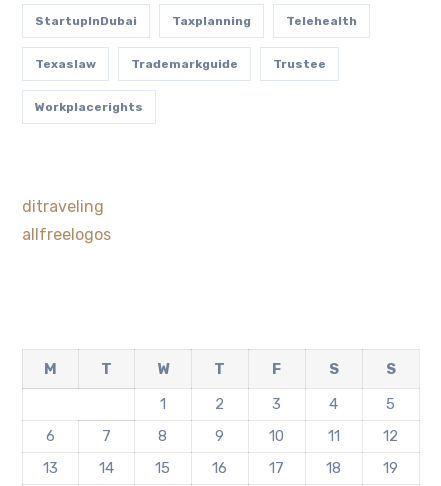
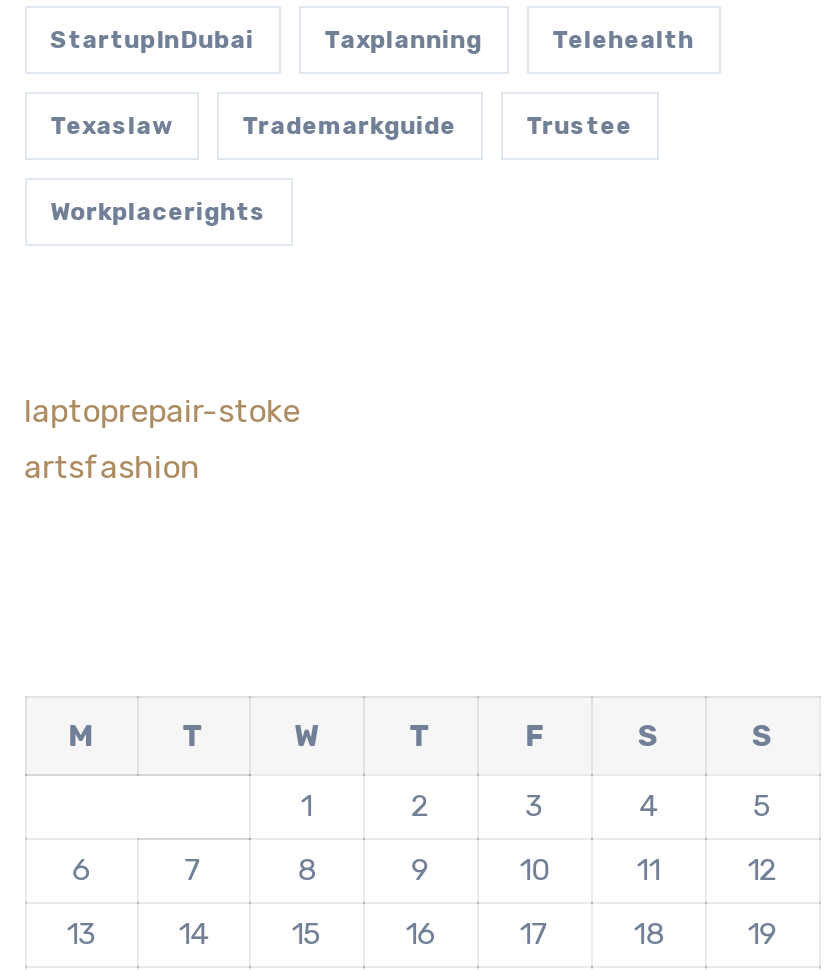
[22,197,104,216] ditraveling -> [24,392,300,430] laptoprepair-stoke
[22,225,111,244] allfreelogos -> [24,448,200,486] artsfashion

